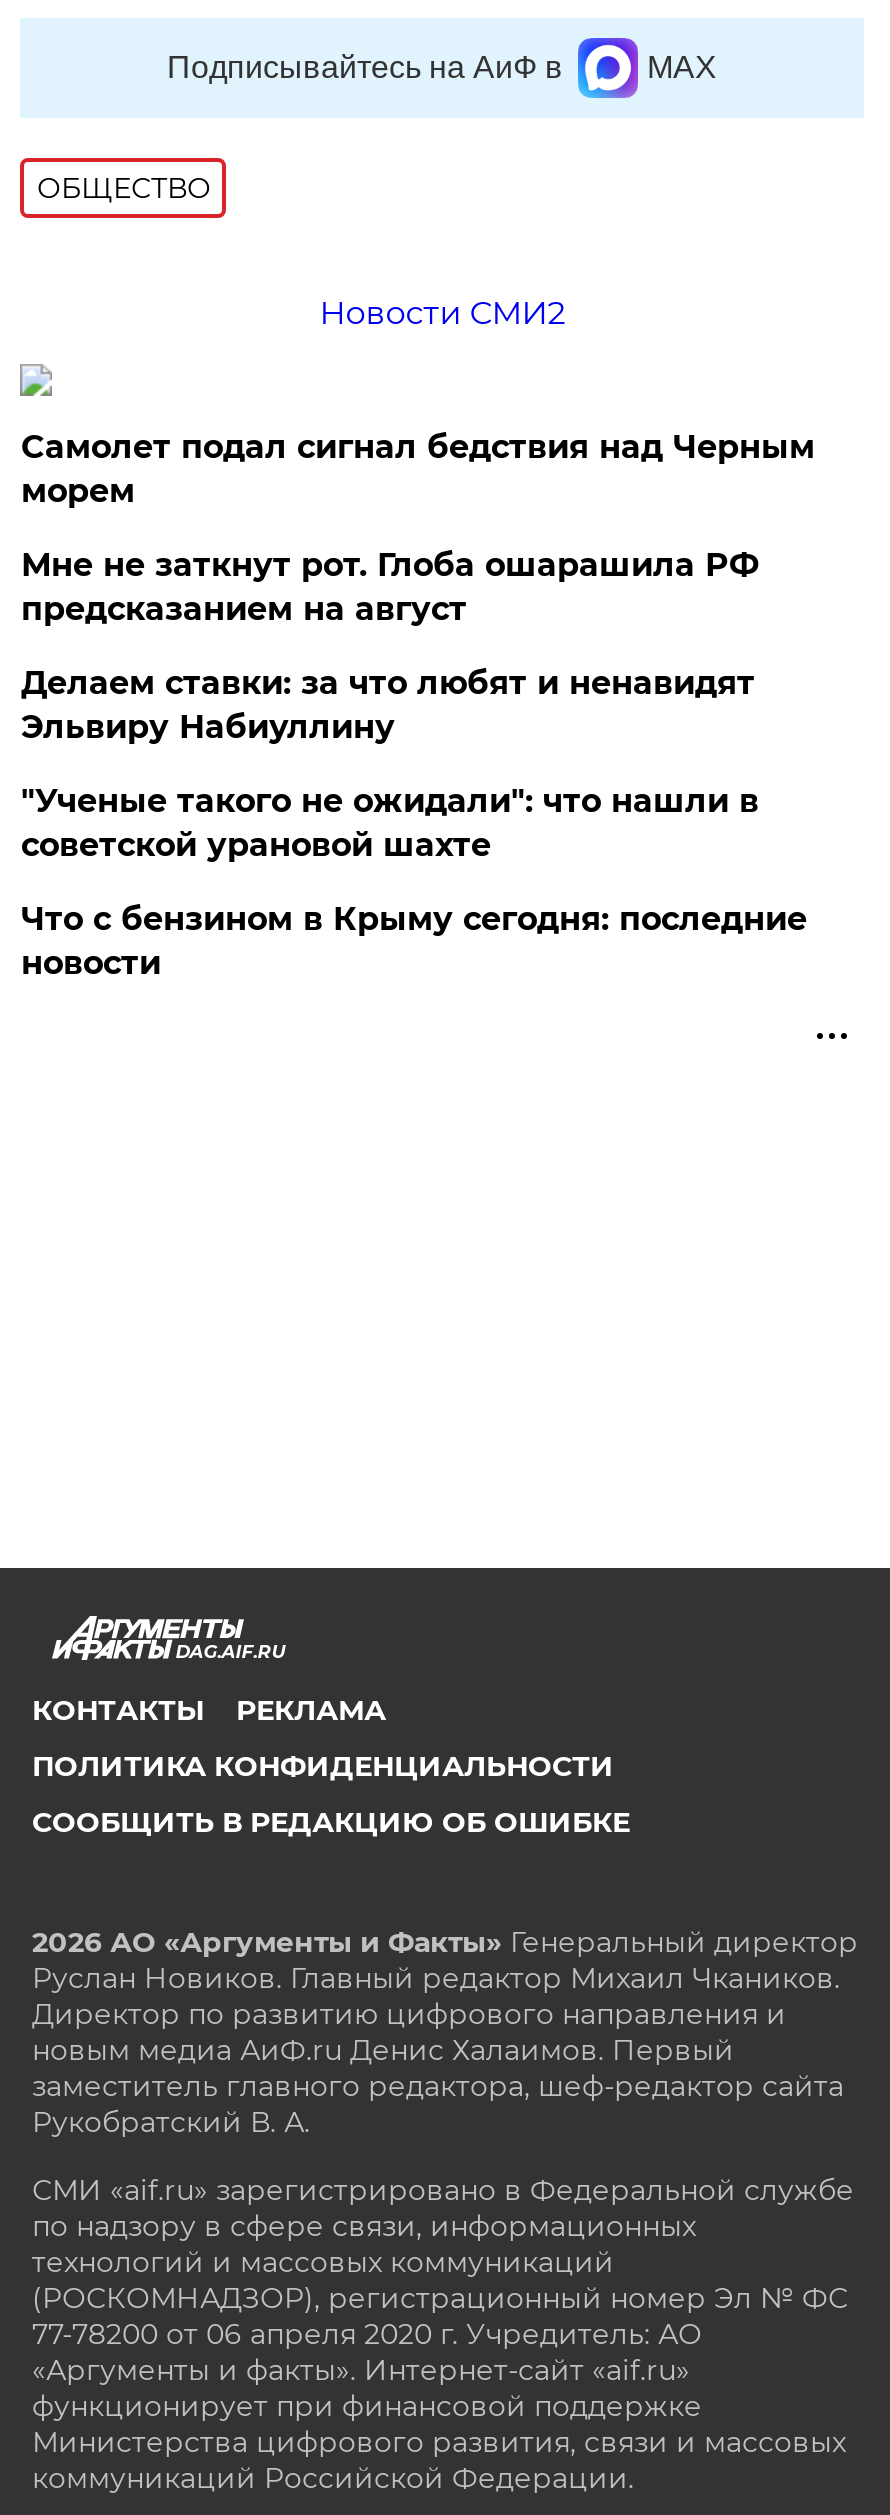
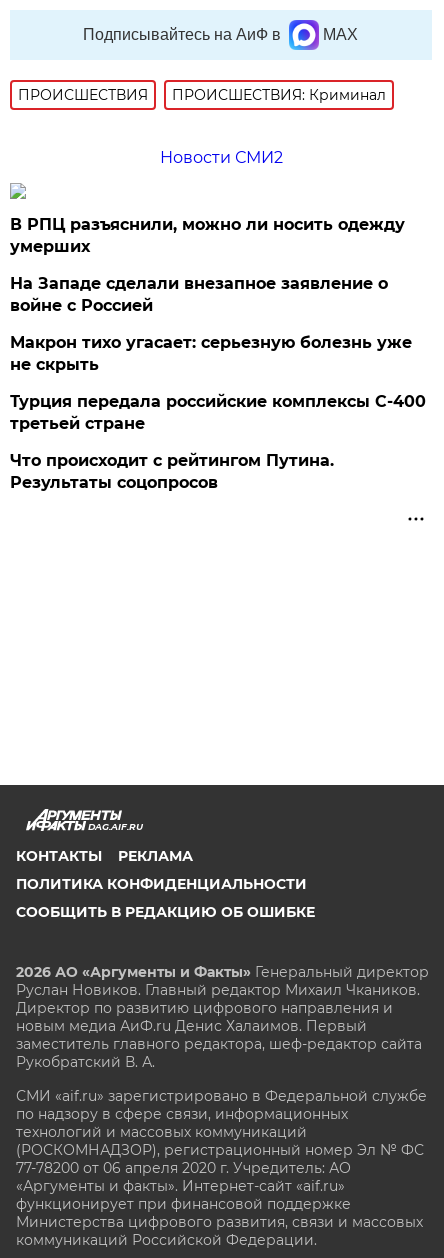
[37,171,211,207] ОБЩЕСТВО -> [18,86,386,104] ПРОИСШЕСТВИЯ | ПРОИСШЕСТВИЯ: Криминал
[21,429,815,511] Самолет подал сигнал бедствия над Черным | морем -> [10,215,405,256] В РПЦ разъяснили, можно ли носить одежду | умерших
[21,547,759,629] Мне не заткнут рот. Глоба ошарашила РФ | предсказанием на август -> [10,274,388,315] На Западе сделали внезапное заявление о | войне с Россией
[21,665,755,747] Делаем ставки: за что любят и ненавидят | Эльвиру Набиуллину -> [10,333,412,374] Макрон тихо угасает: серьезную болезнь уже | не скрыть
[21,783,759,865] "Ученые такого не ожидали": что нашли в | советской урановой шахте -> [10,392,426,433] Турция передала российские комплексы С-400 | третьей стране
[21,901,807,983] Что с бензином в Крыму сегодня: последние | новости -> [10,451,334,492] Что происходит с рейтингом Путина. | Результаты соцопросов

